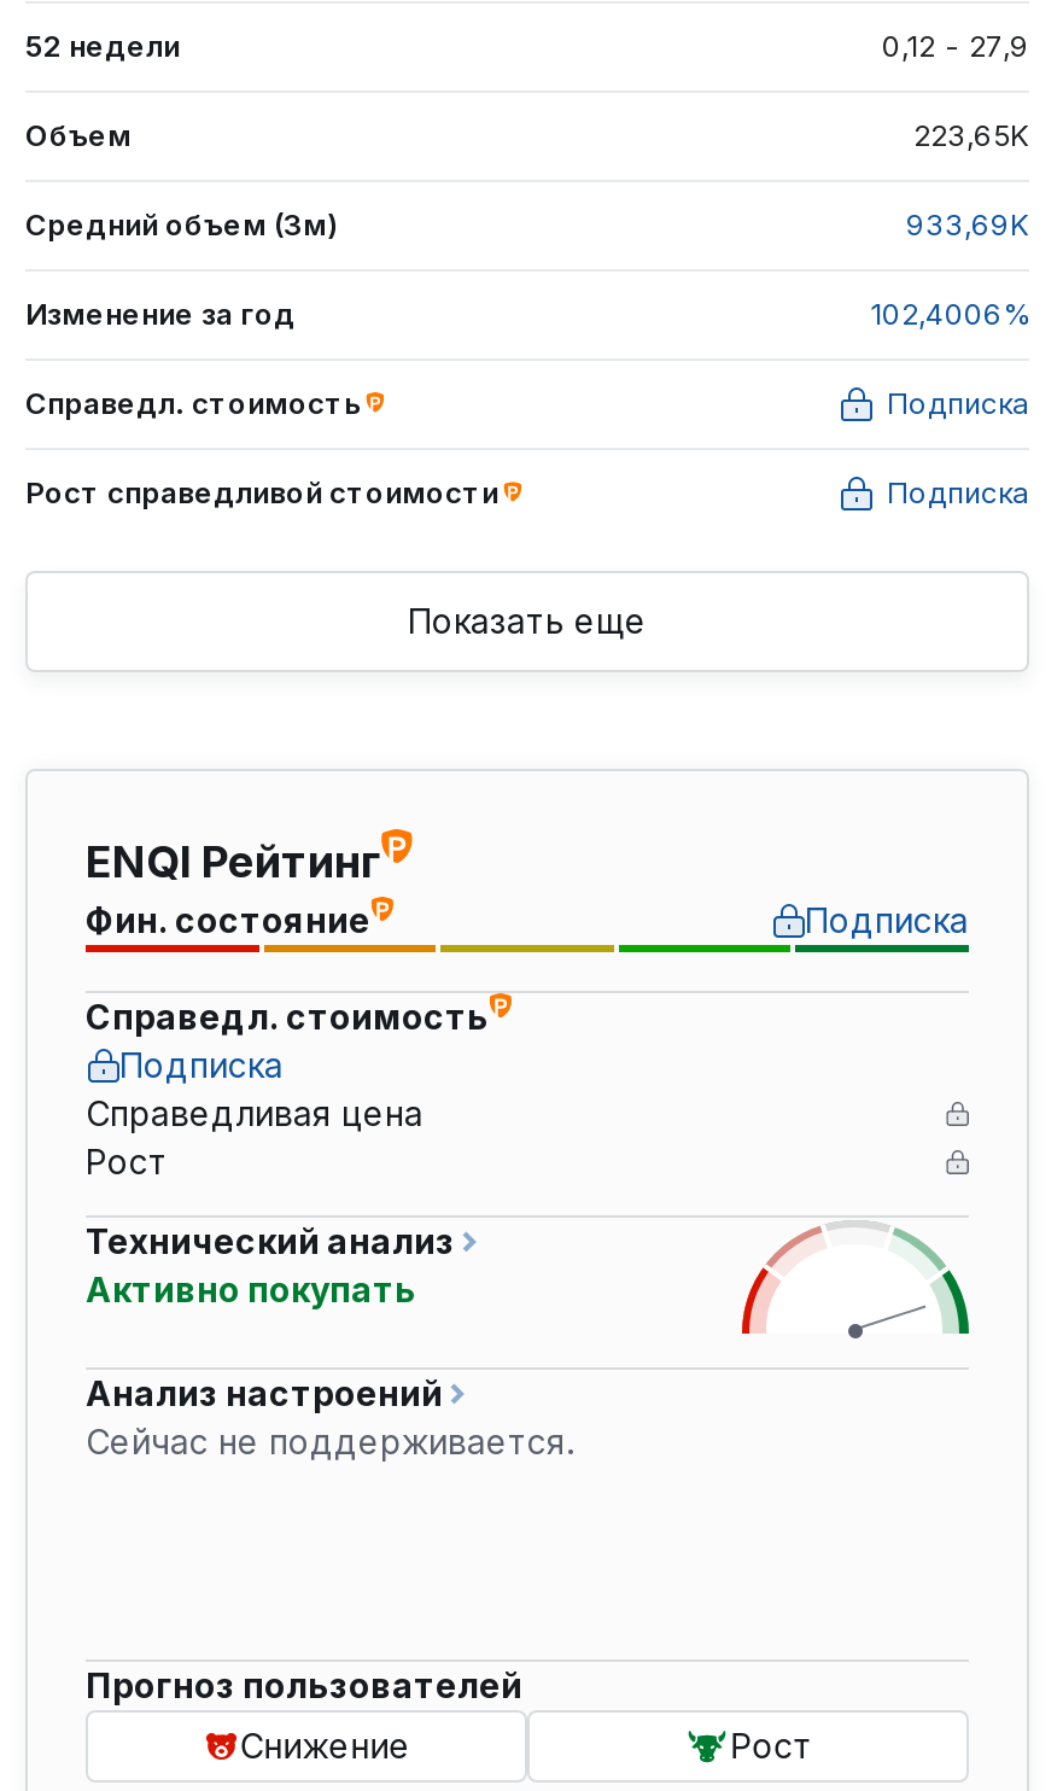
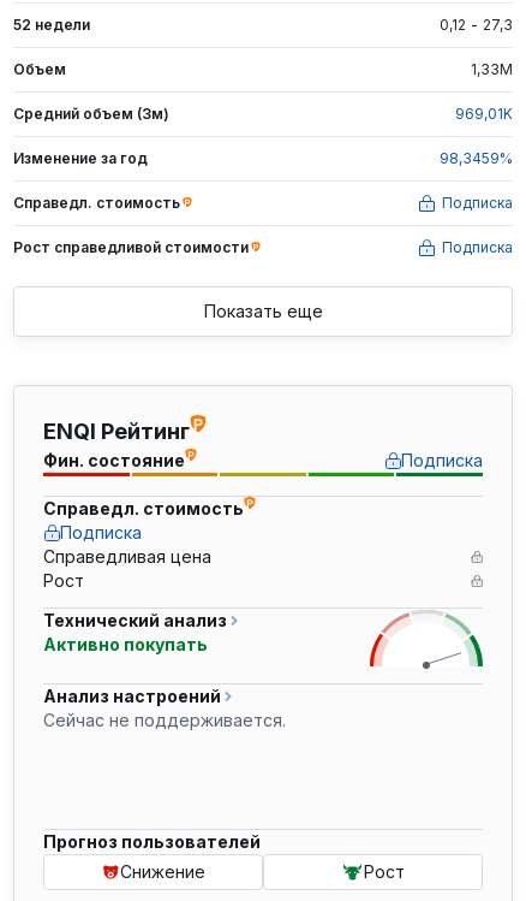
[882,27,1029,63] 0,12 - 27,9 -> [440,15,513,33] 0,12 - 27,3
[913,117,1029,153] 223,65K -> [471,60,513,78] 1,33M
[906,206,1029,242] 933,69K -> [455,104,513,122] 969,01K
[870,295,1029,331] 102,4006% -> [440,149,513,167] 98,3459%

